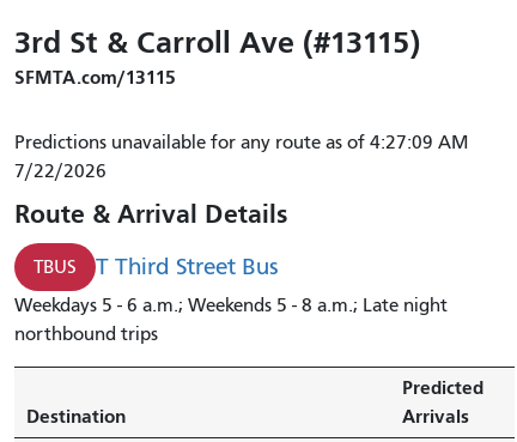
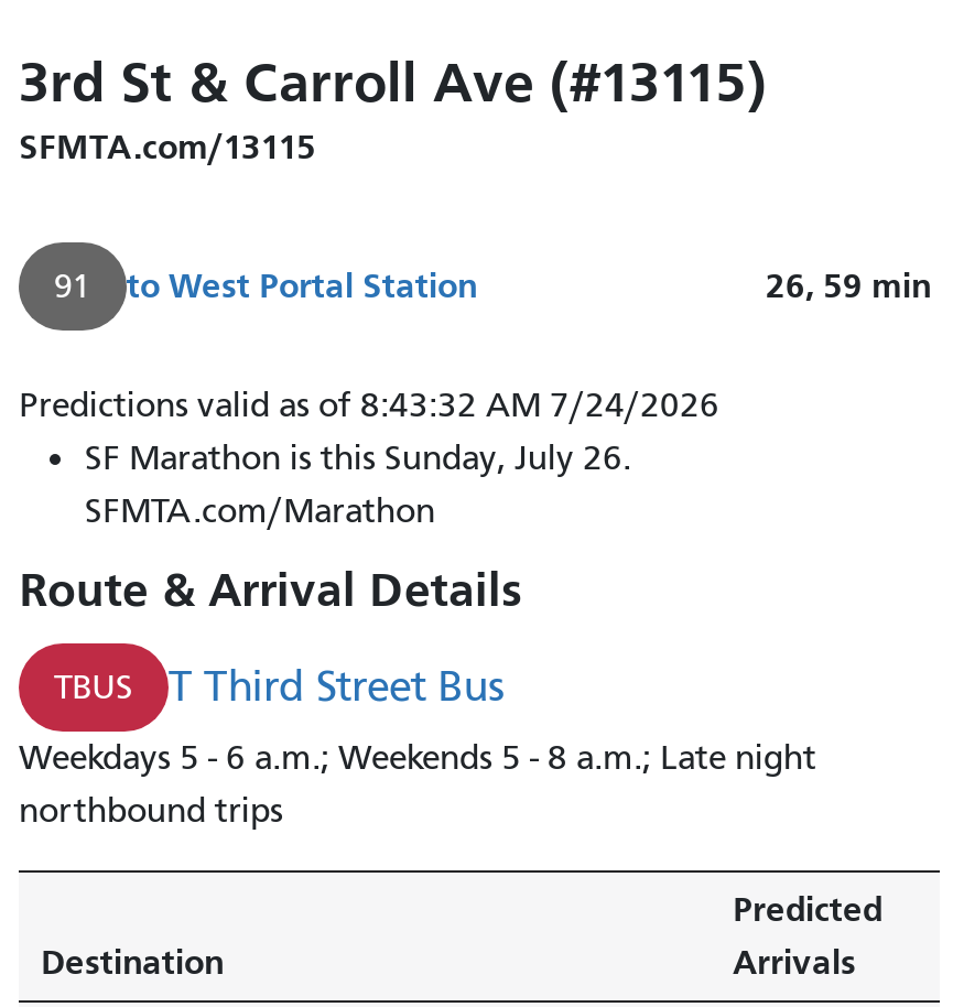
[14,131,468,182] Predictions unavailable for any route as of 4:27:09 AM | 7/22/2026 -> [19,265,940,530] 91 | to West Portal Station | 26, 59 min | Predictions valid as of 8:43:32 AM 7/24/2026 | SF Marathon is this Sunday, July 26. | SFMTA.com/Marathon

